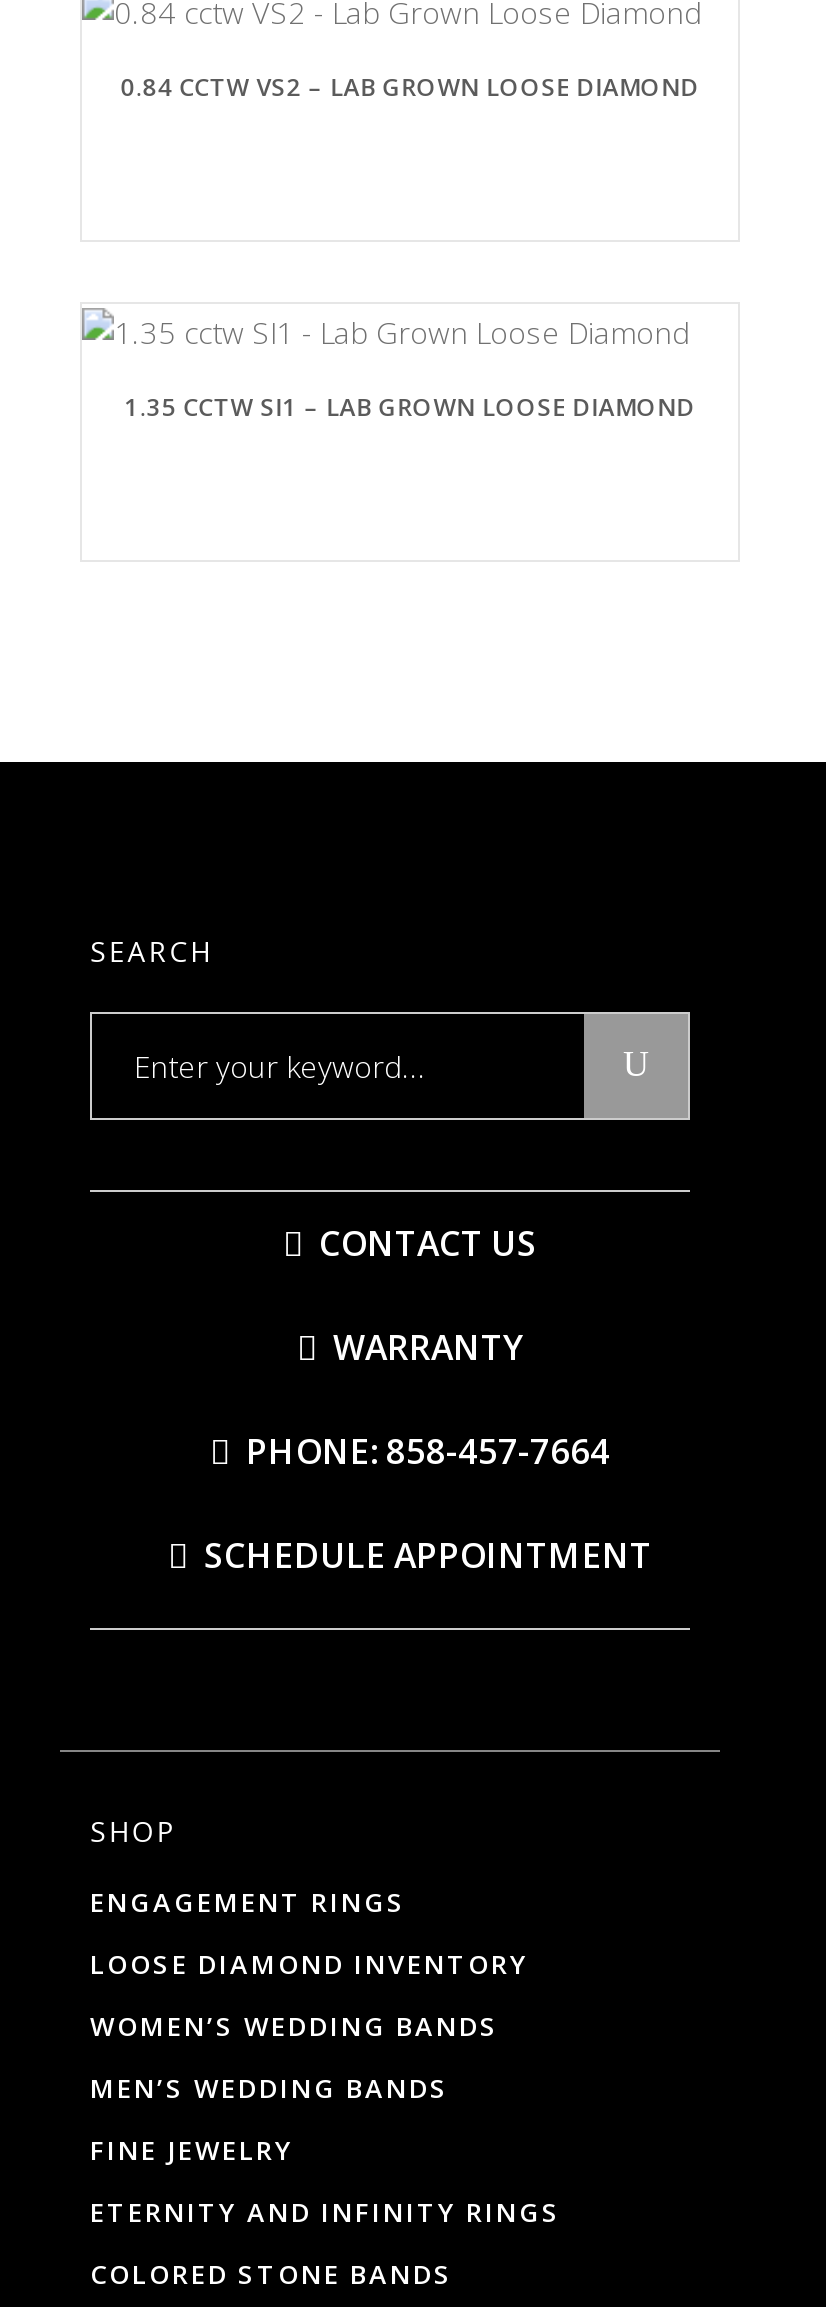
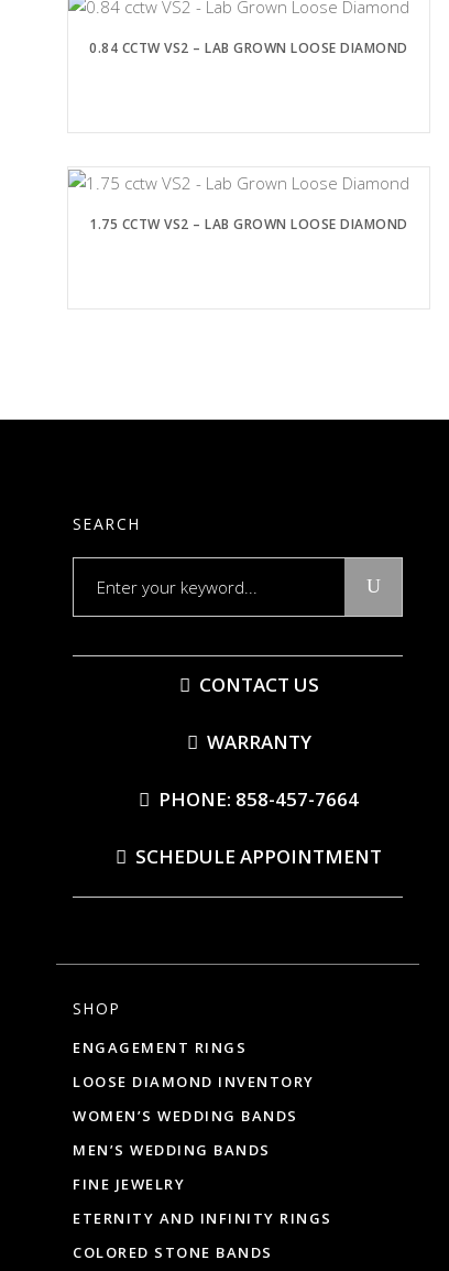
[124,390,696,424] 1.35 CCTW SI1 – LAB GROWN LOOSE DIAMOND -> [89,215,408,233] 1.75 CCTW VS2 – LAB GROWN LOOSE DIAMOND

